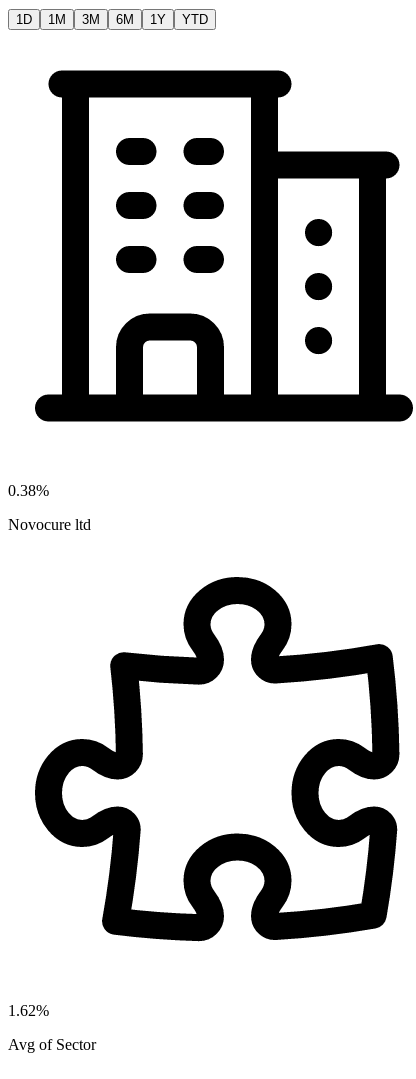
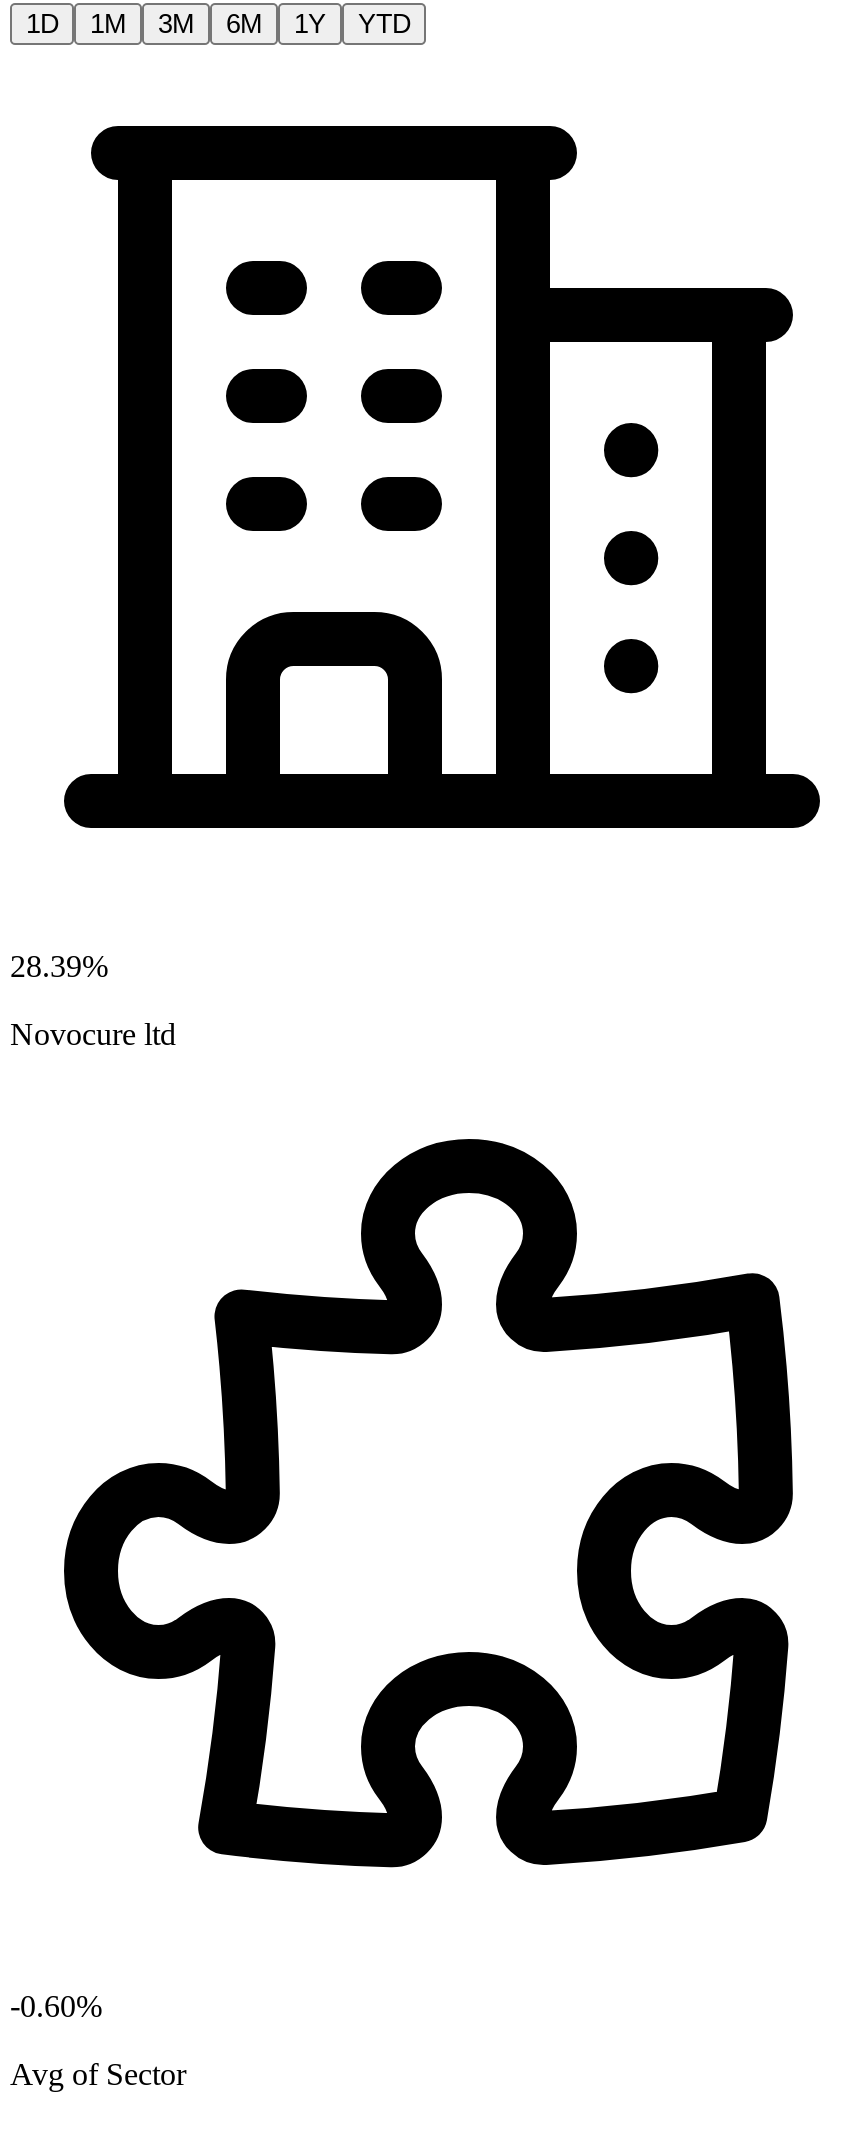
[8,482,49,499] 0.38% -> [10,948,108,982] 28.39%
[8,1002,49,1019] 1.62% -> [10,1988,102,2022] -0.60%

